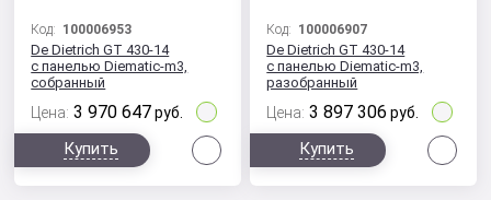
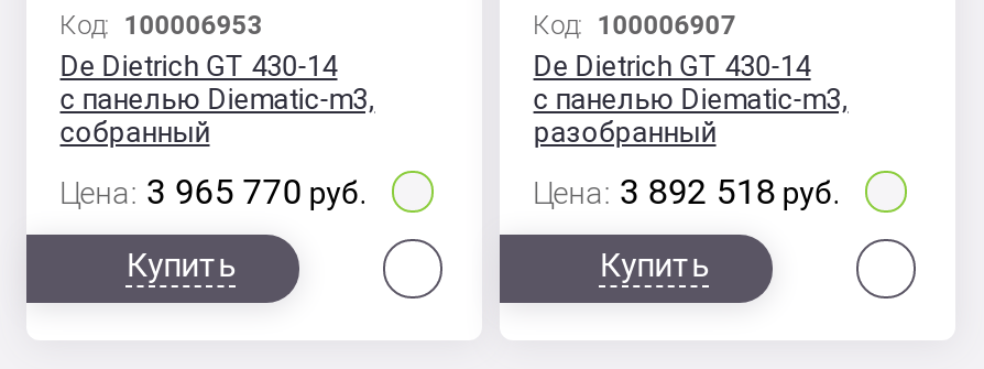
[31,102,183,122] Цена: 3 970 647 руб. -> [60,171,366,213] Цена: 3 965 770 руб.
[267,102,419,122] Цена: 3 897 306 руб. -> [533,171,839,213] Цена: 3 892 518 руб.

